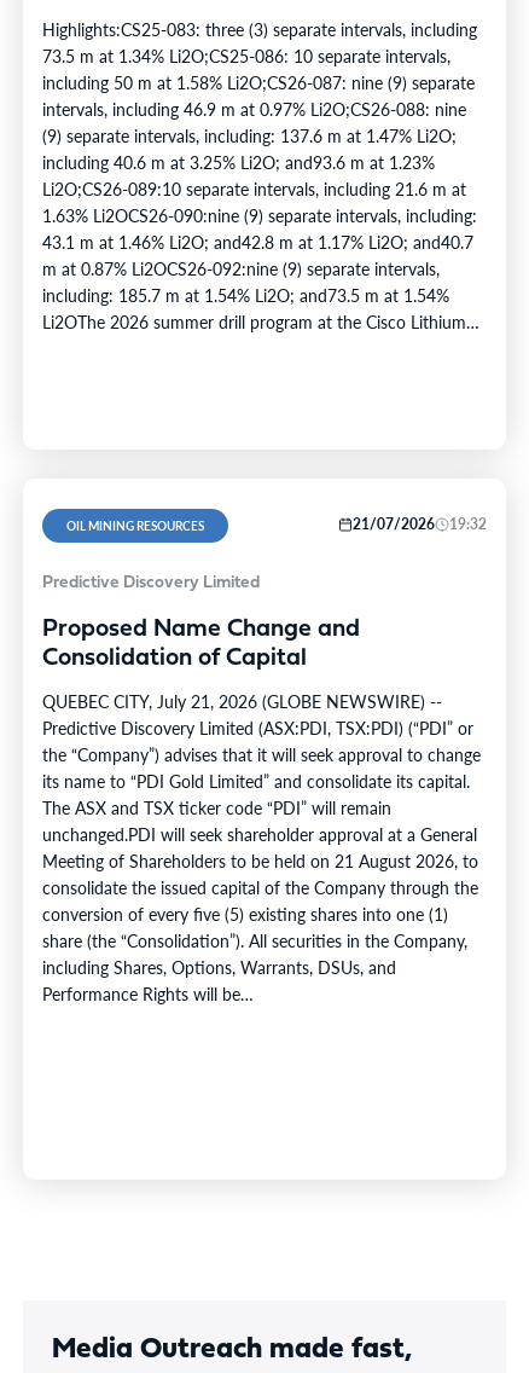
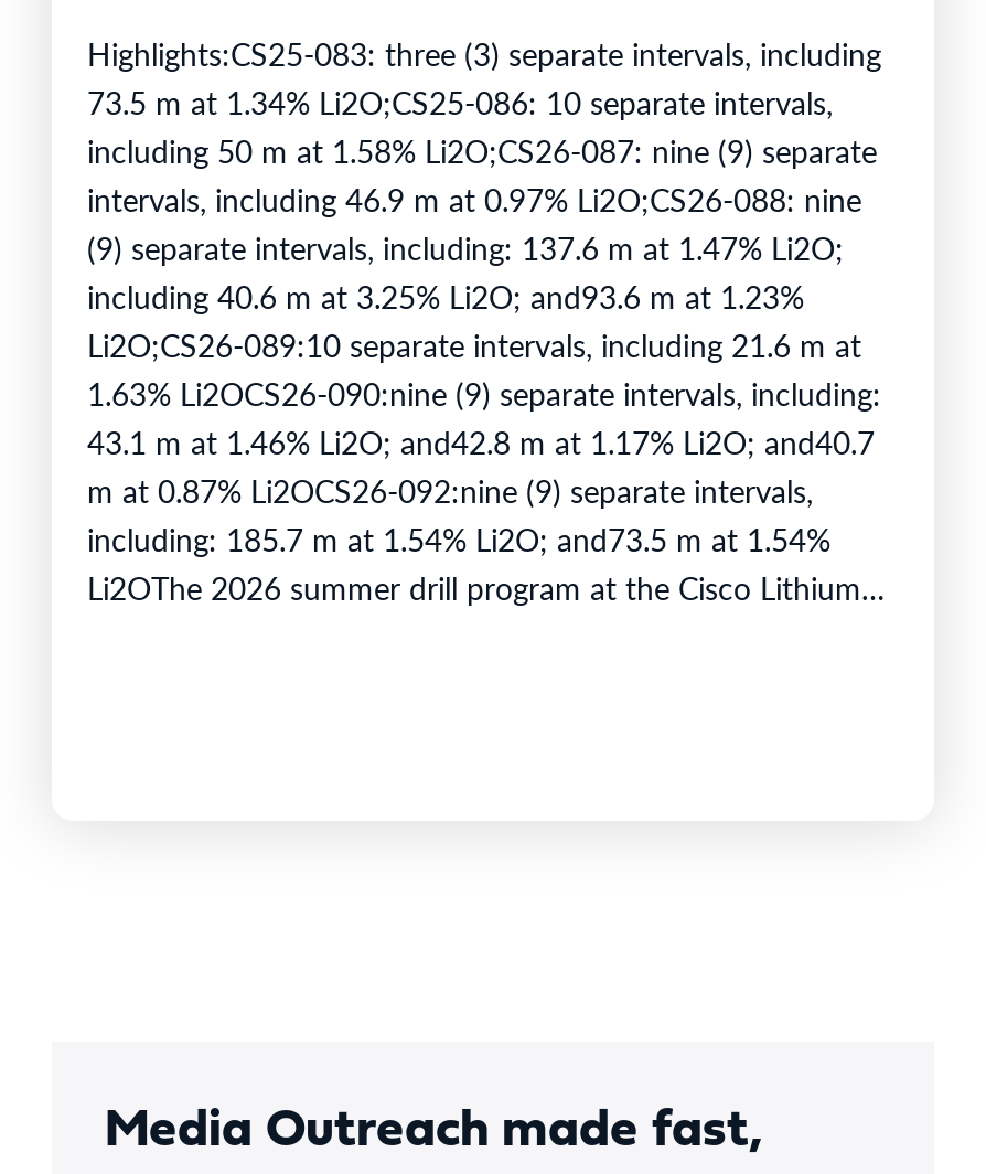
[42,514,487,1005] OIL MINING RESOURCES | 21/07/2026 | 19:32 | Predictive Discovery Limited | Proposed Name Change and | Consolidation of Capital | QUEBEC CITY, July 21, 2026 (GLOBE NEWSWIRE) -- | Predictive Discovery Limited (ASX:PDI, TSX:PDI) (“PDI” or | the “Company”) advises that it will seek approval to change | its name to “PDI Gold Limited” and consolidate its capital. | The ASX and TSX ticker code “PDI” will remain | unchanged.PDI will seek shareholder approval at a General | Meeting of Shareholders to be held on 21 August 2026, to | consolidate the issued capital of the Company through the | conversion of every five (5) existing shares into one (1) | share (the “Consolidation”). All securities in the Company, | including Shares, Options, Warrants, DSUs, and | Performance Rights will be… -> none

